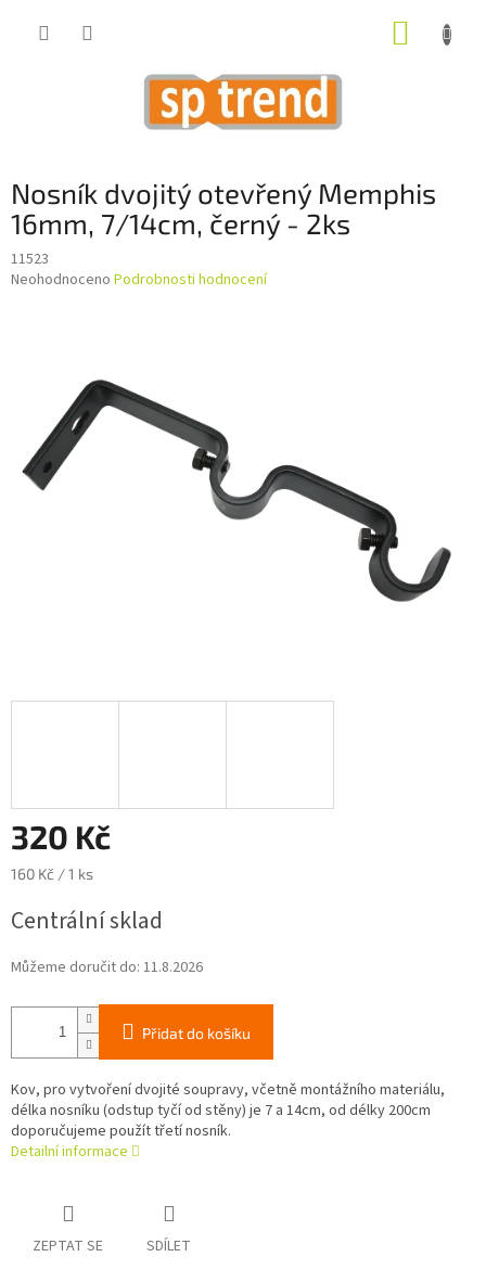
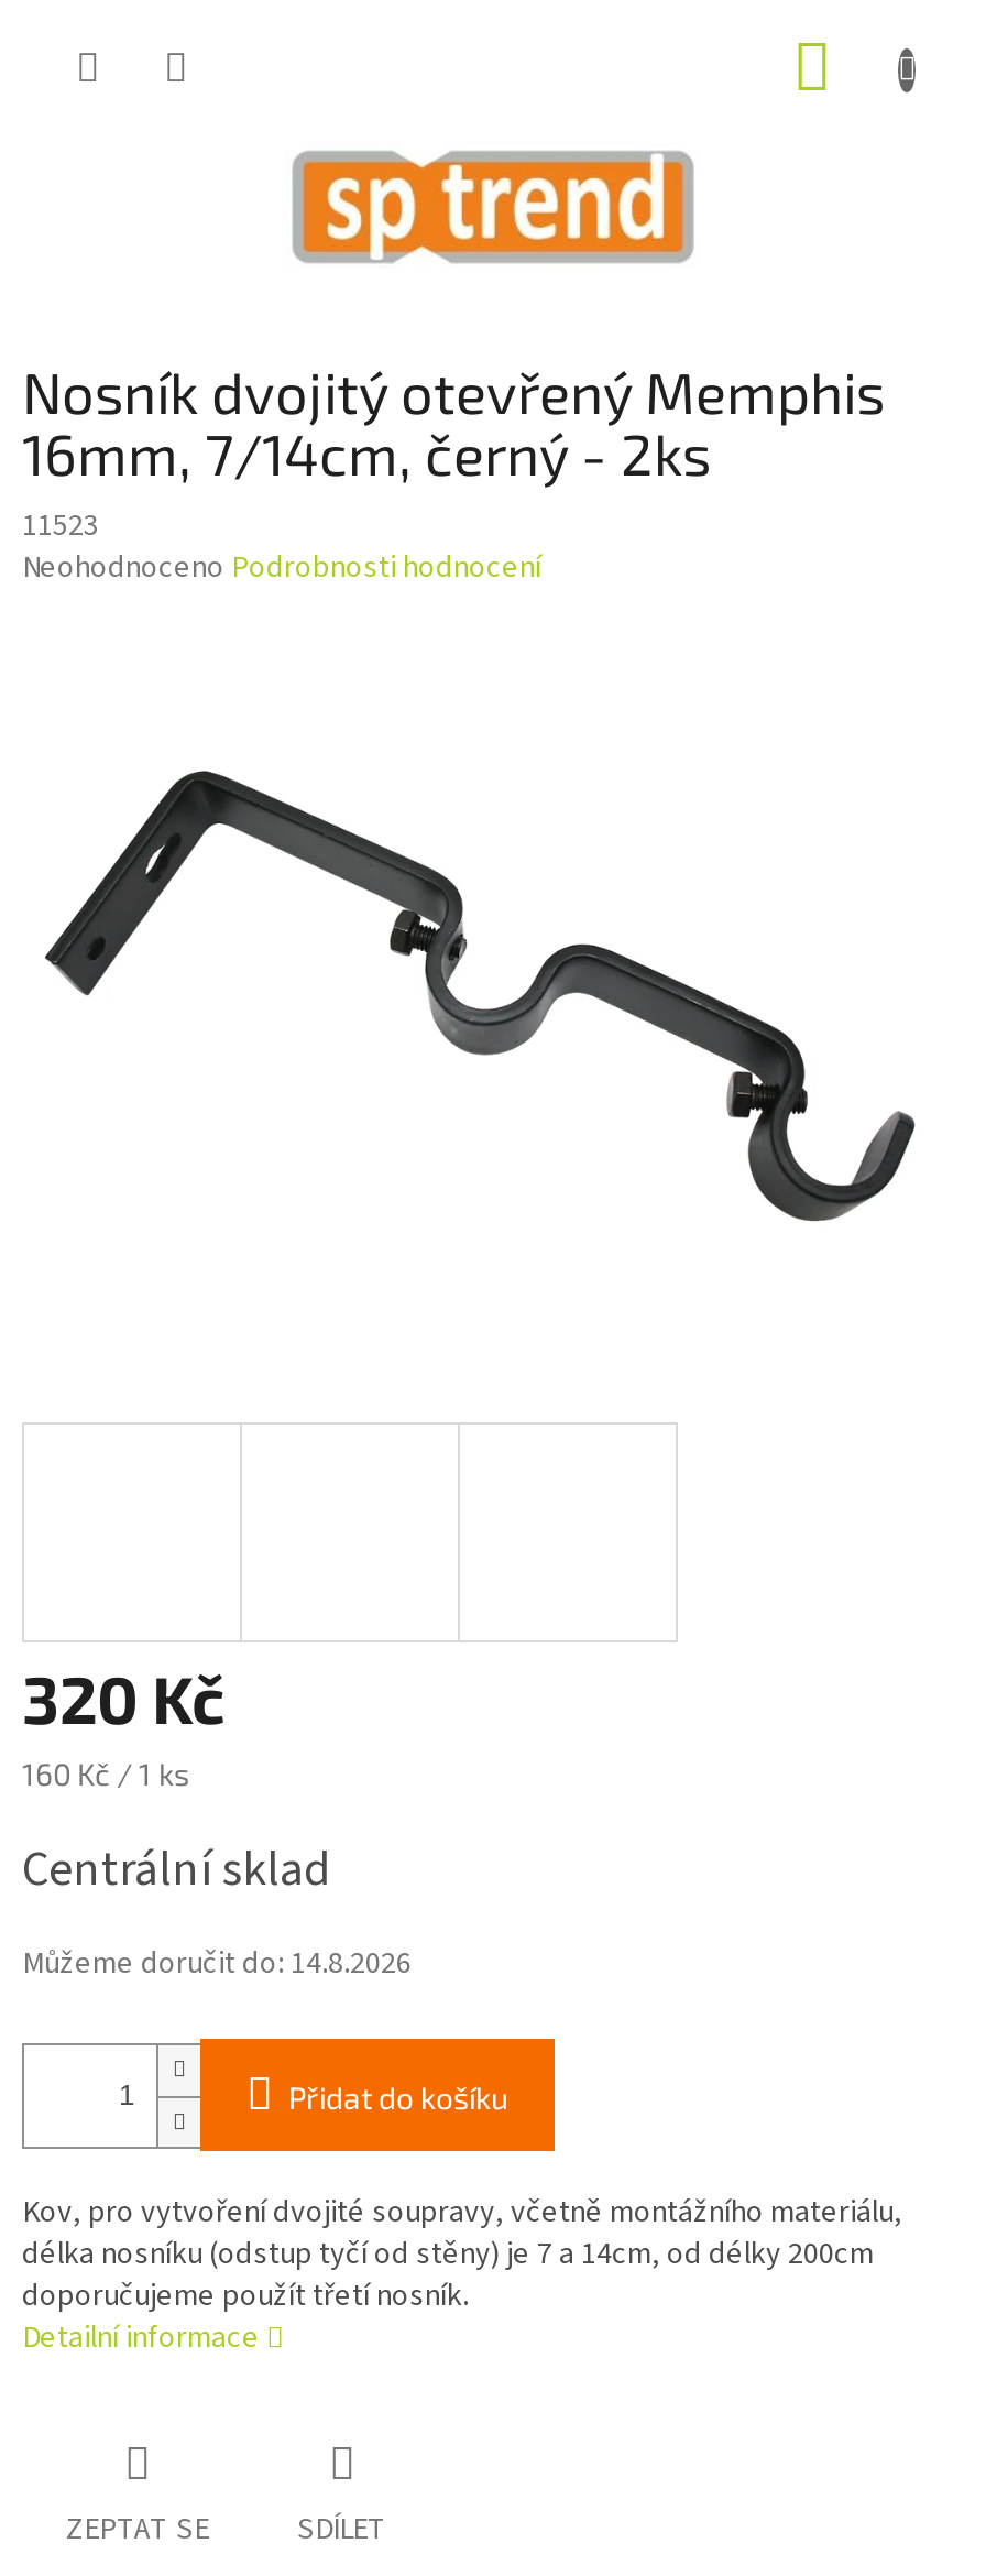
[11,957,203,979] Můžeme doručit do: 11.8.2026 -> [22,1943,412,1987] Můžeme doručit do: 14.8.2026

